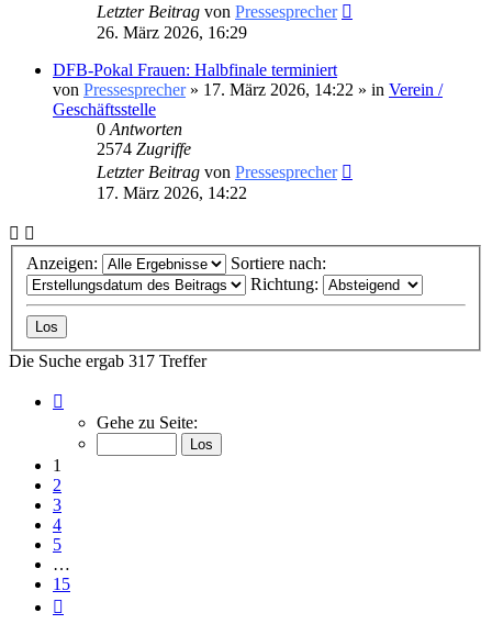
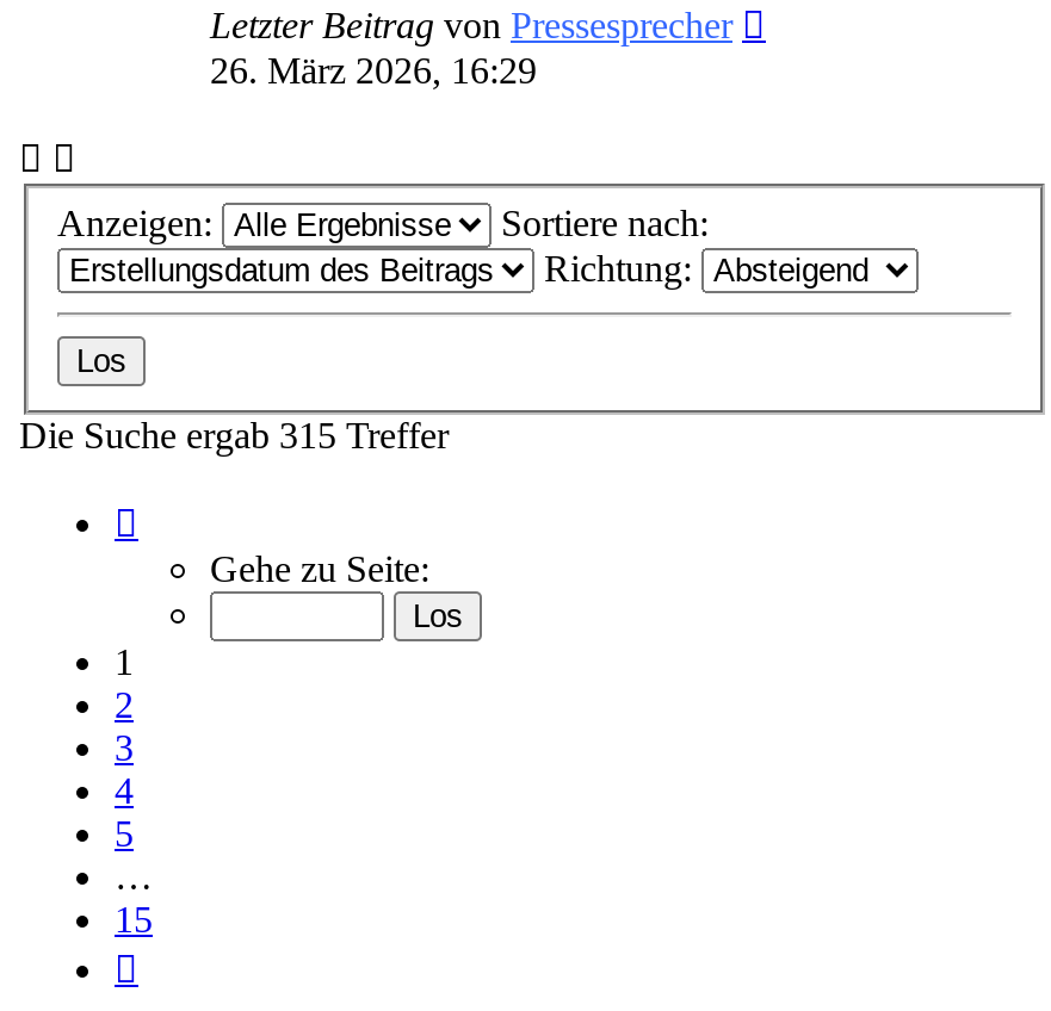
[53,60,443,202] DFB-Pokal Frauen: Halbfinale terminiert | von Pressesprecher» 17. März 2026, 14:22» in Verein / | Geschäftsstelle | 0 Antworten | 2574 Zugriffe | Letzter Beitrag von Pressesprecher | 17. März 2026, 14:22 -> none
[9,351,206,370] Die Suche ergab 317 Treffer -> [19,414,449,454] Die Suche ergab 315 Treffer

